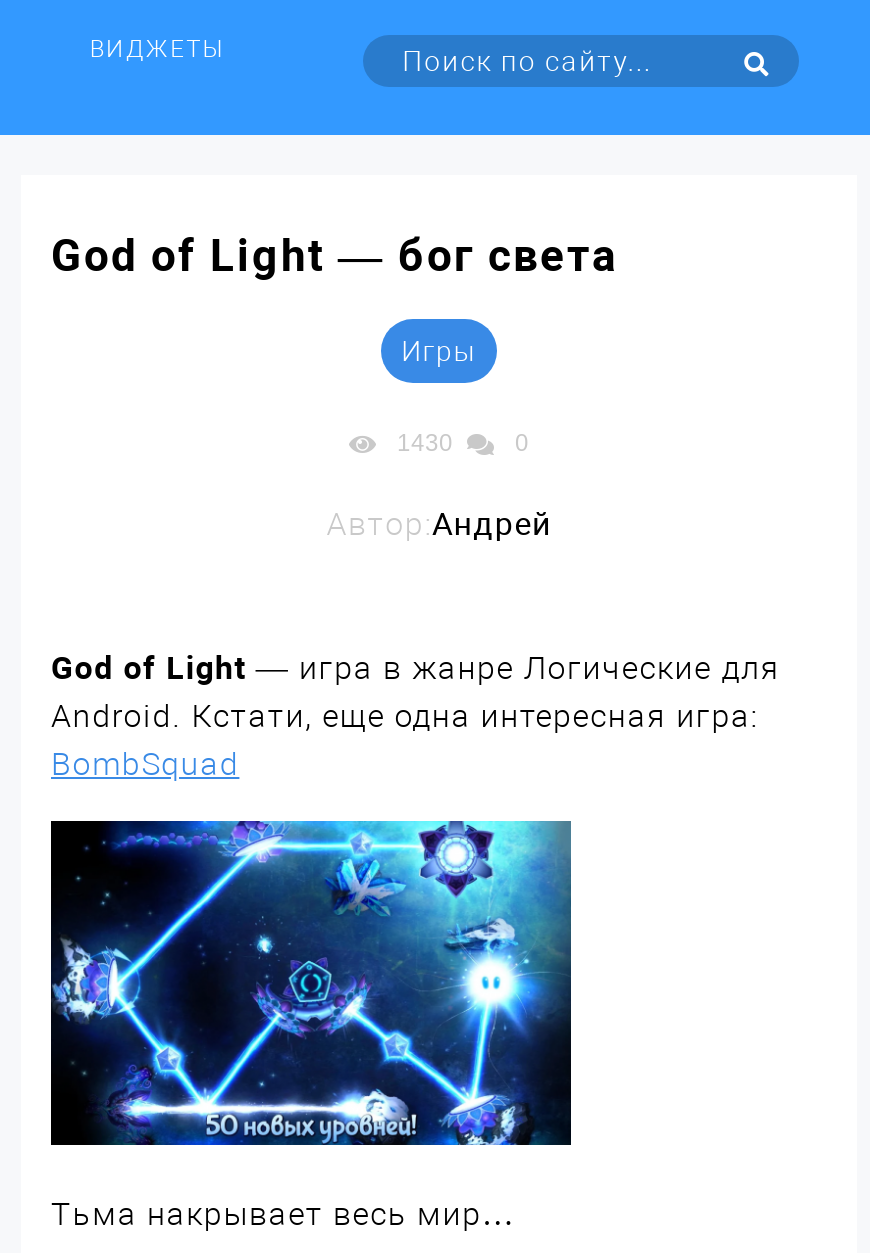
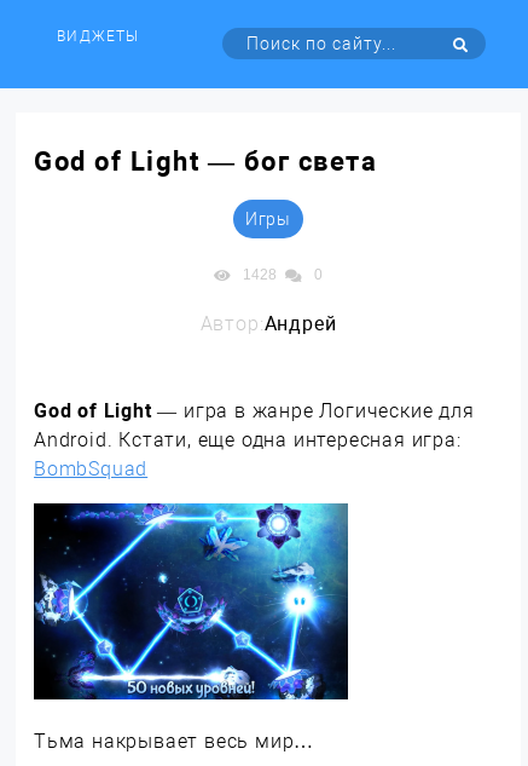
[397,429,453,457] 1430 -> [243,266,277,283] 1428

